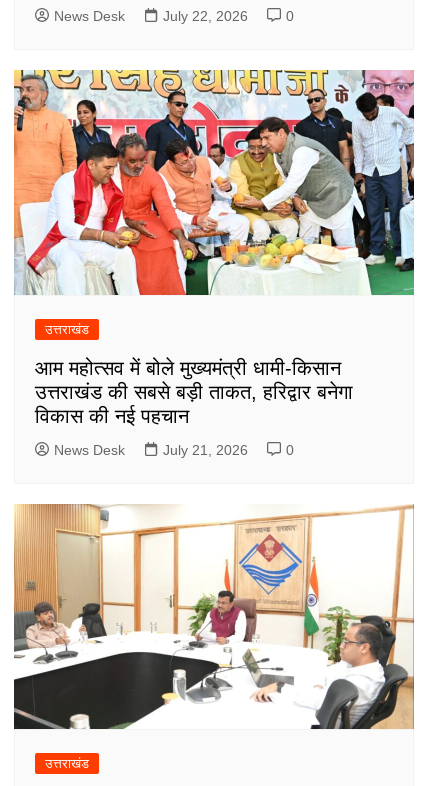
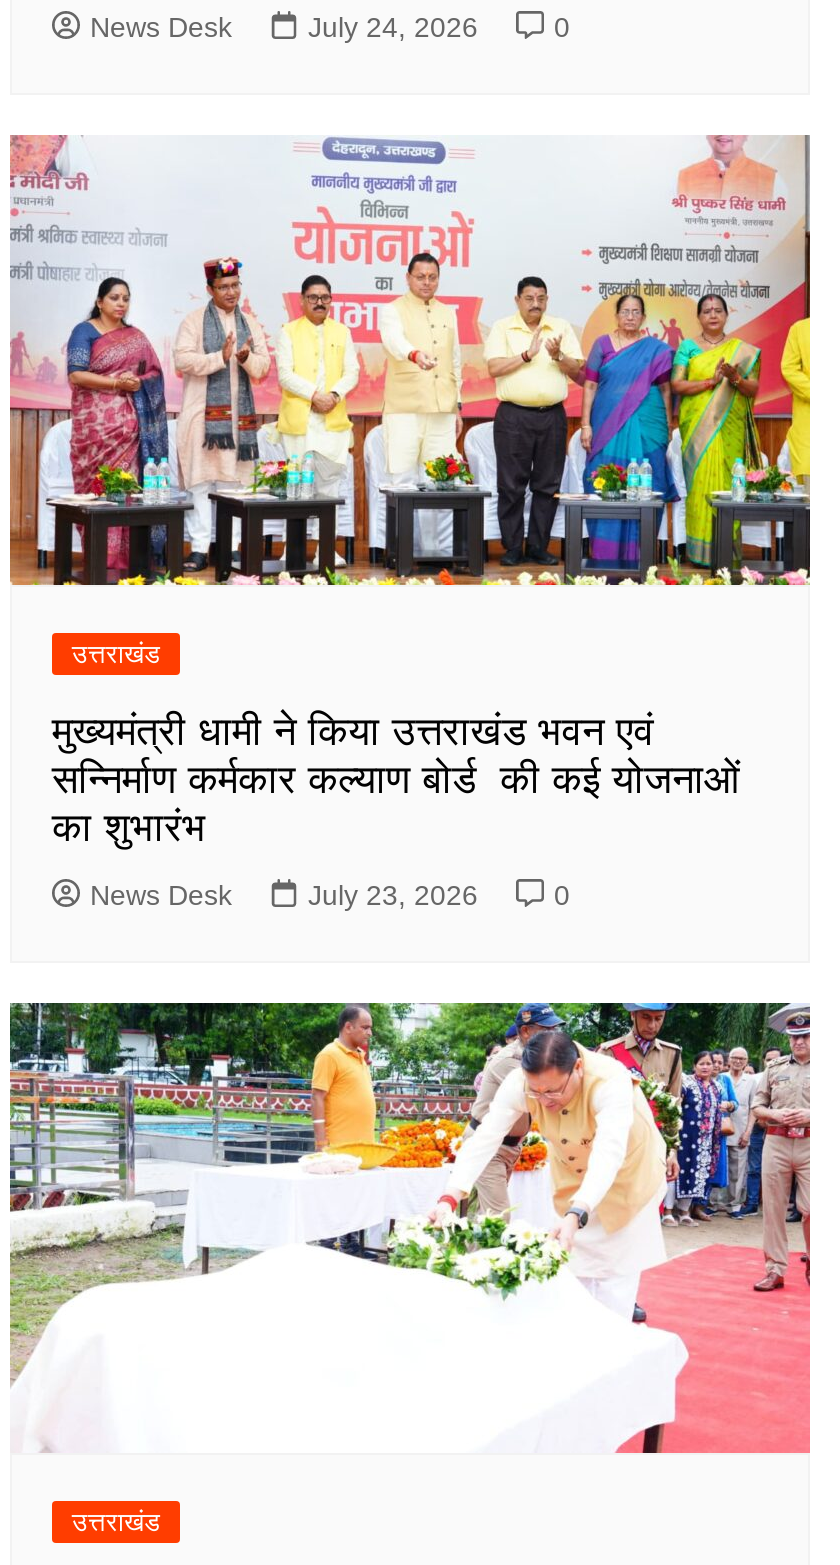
[163,8,248,24] July 22, 2026 -> [308,10,478,42] July 24, 2026
[13,69,415,296] [image] -> [8,135,812,587] [image]
[35,357,353,427] आम महोत्सव में बोले मुख्यमंत्री धामी-किसान | उत्तराखंड की सबसे बड़ी ताकत, हरिद्वार बनेगा | विकास की नई पहचान -> [52,708,740,848] मुख्यमंत्री धामी ने किया उत्तराखंड भवन एवं | सन्निर्माण कर्मकार कल्याण बोर्ड की कई योजनाओं | का शुभारंभ
[163,442,248,458] July 21, 2026 -> [308,878,478,910] July 23, 2026
[13,503,415,730] [image] -> [8,1001,812,1455] [image]

